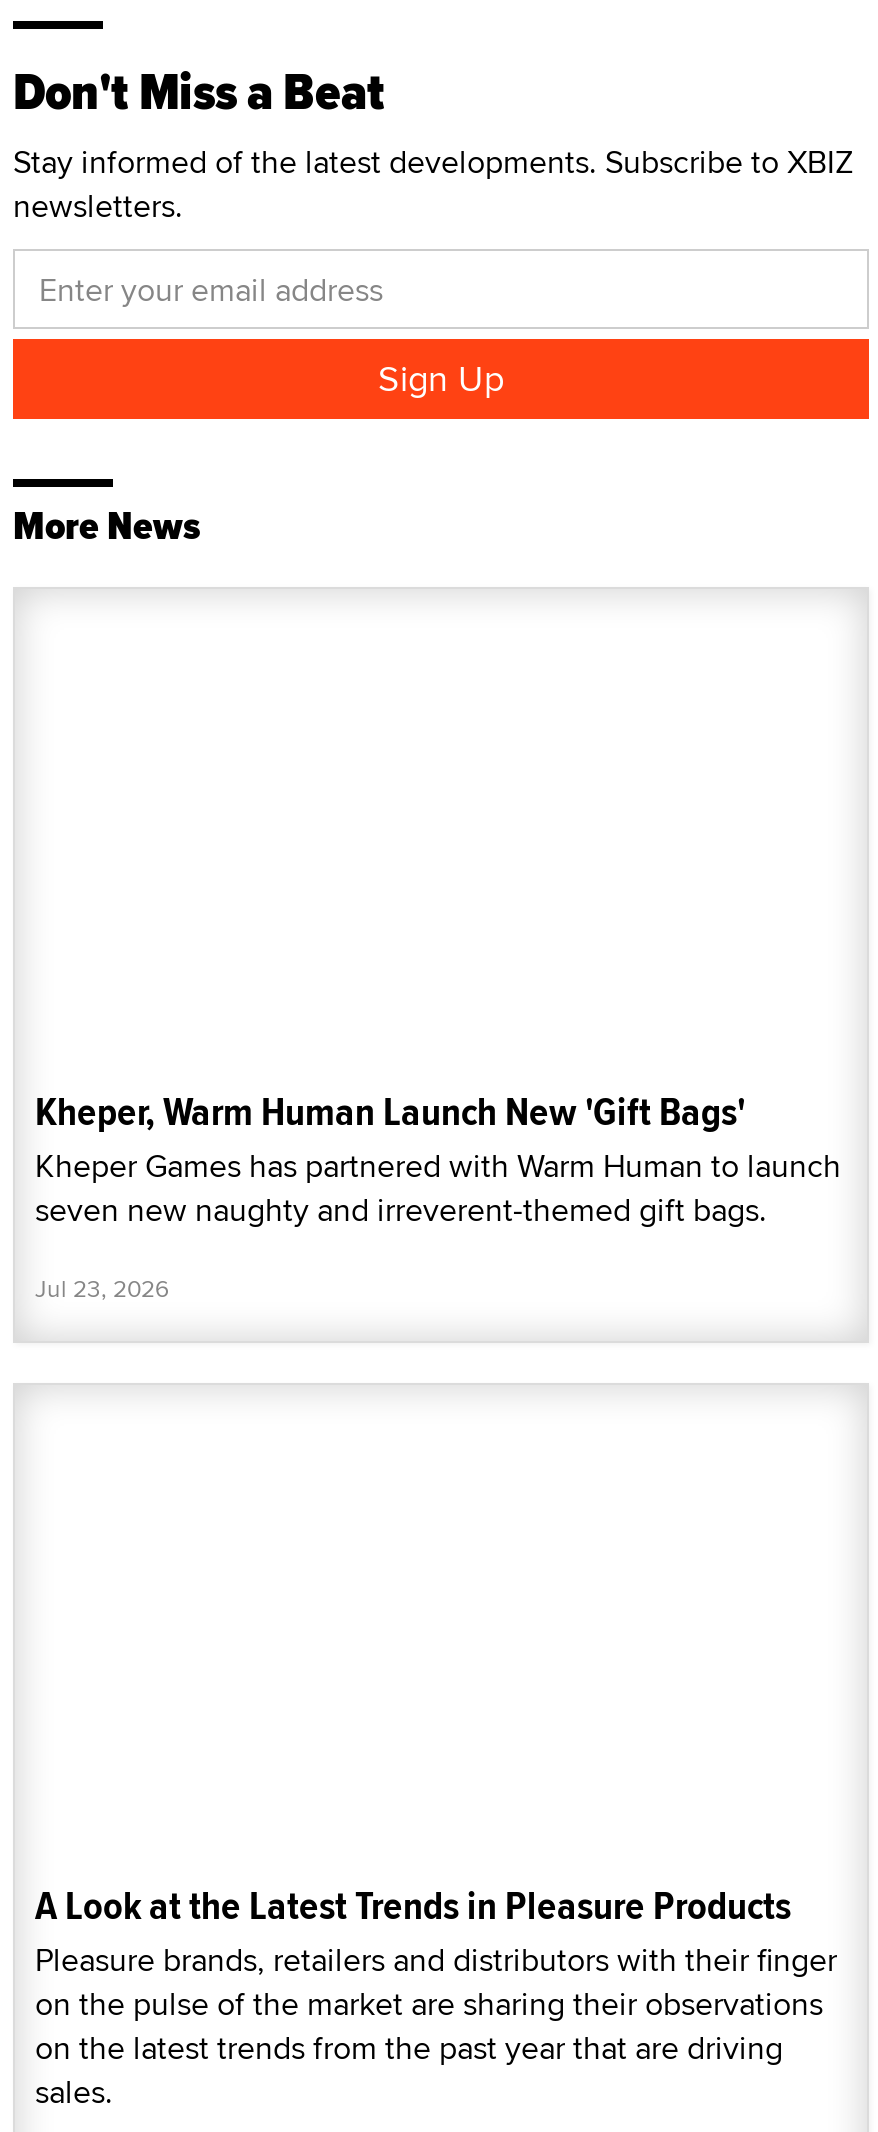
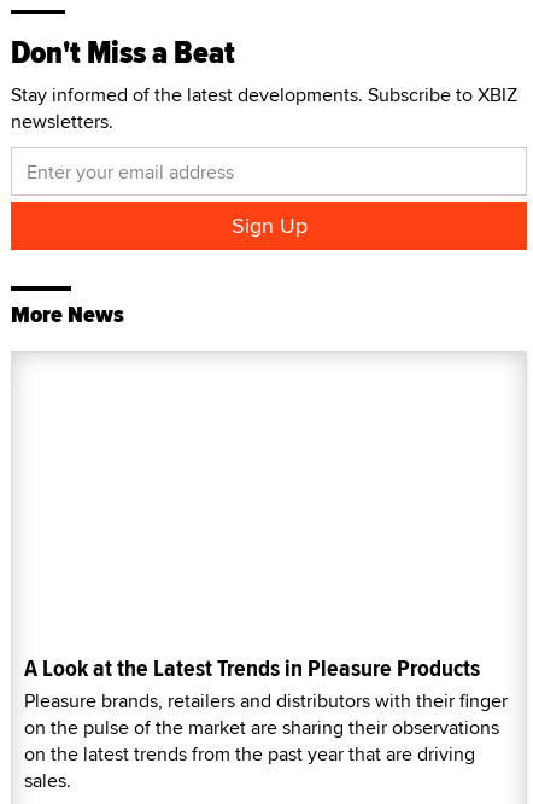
[35,1082,841,1304] Kheper, Warm Human Launch New 'Gift Bags' | Kheper Games has partnered with Warm Human to launch | seven new naughty and irreverent-themed gift bags. | Jul 23, 2026 -> none

